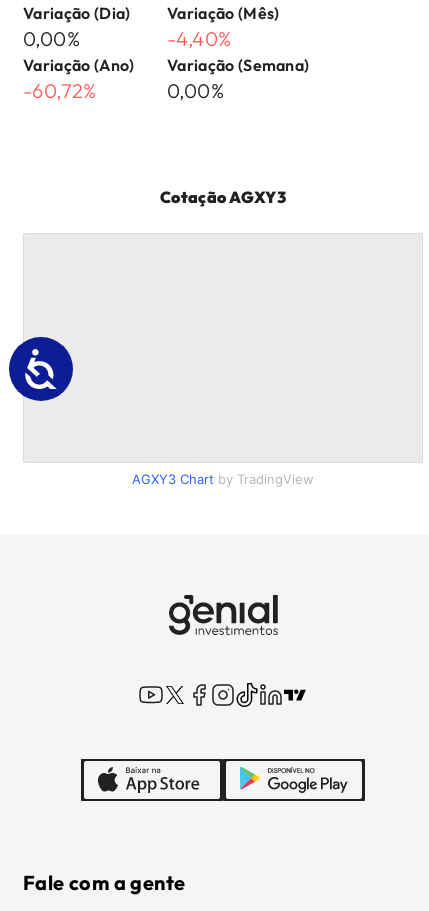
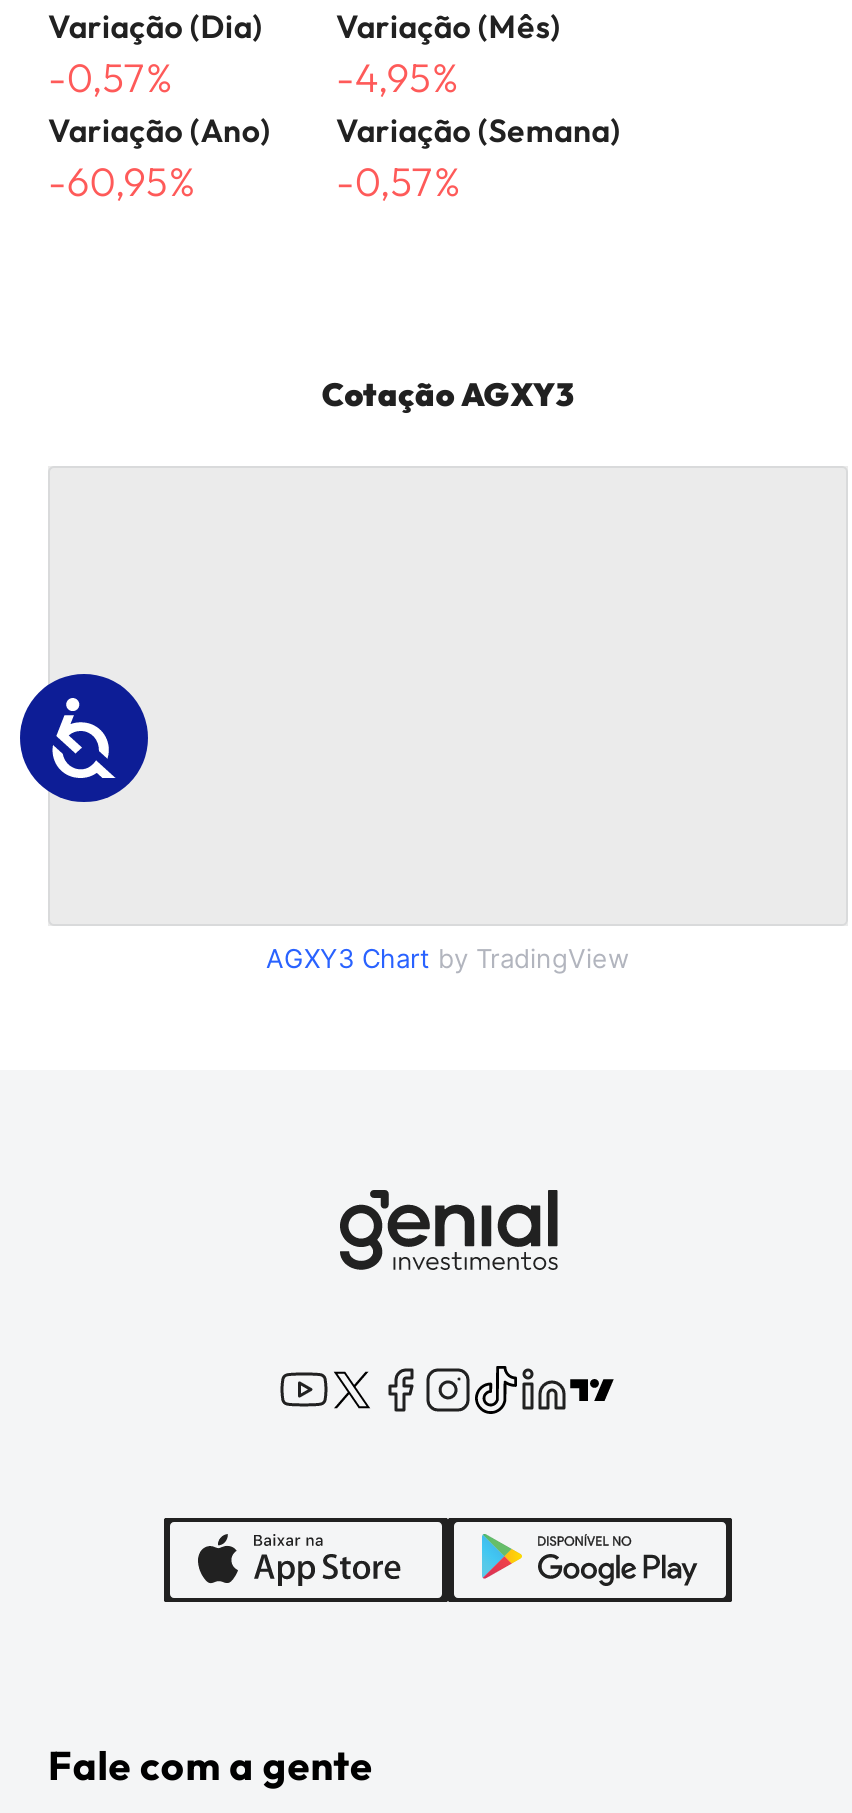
[23,26,80,51] 0,00% -> [48,52,173,102] -0,57%
[167,26,231,51] -4,40% -> [336,52,459,102] -4,95%
[23,78,97,103] -60,72% -> [48,156,196,206] -60,95%
[167,78,224,103] 0,00% -> [336,156,461,206] -0,57%

